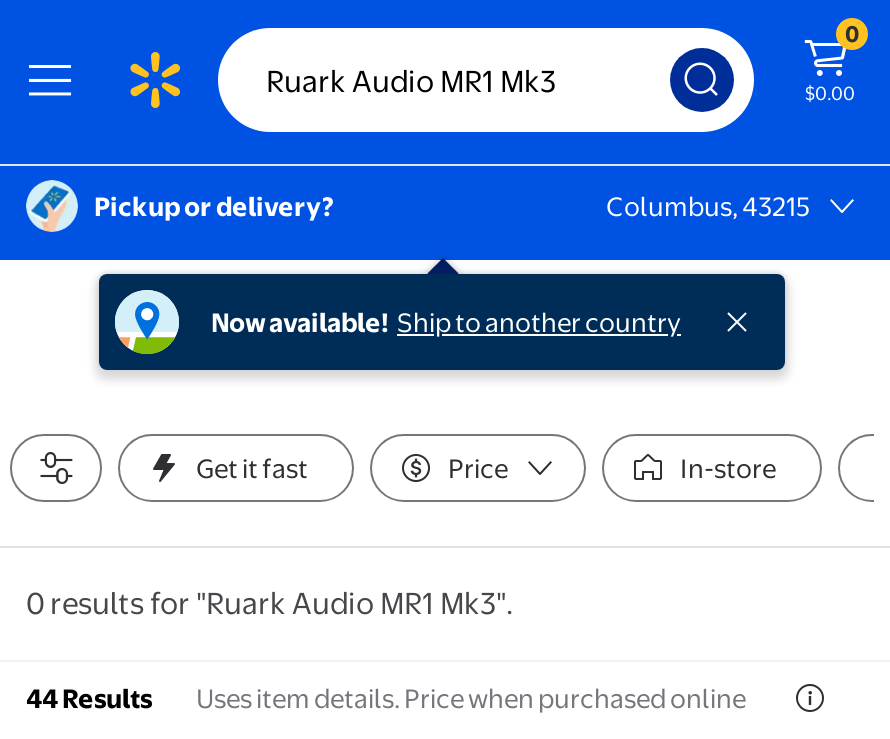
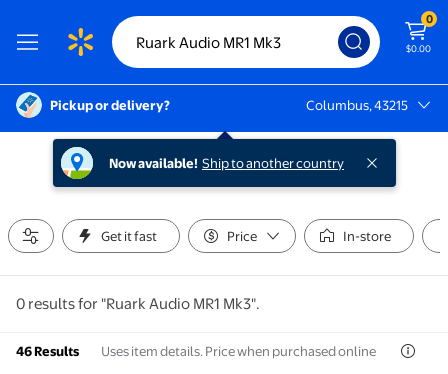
[26,681,746,714] 44 Results Uses item details. Price when purchased online -> [16,342,376,359] 46 Results Uses item details. Price when purchased online

